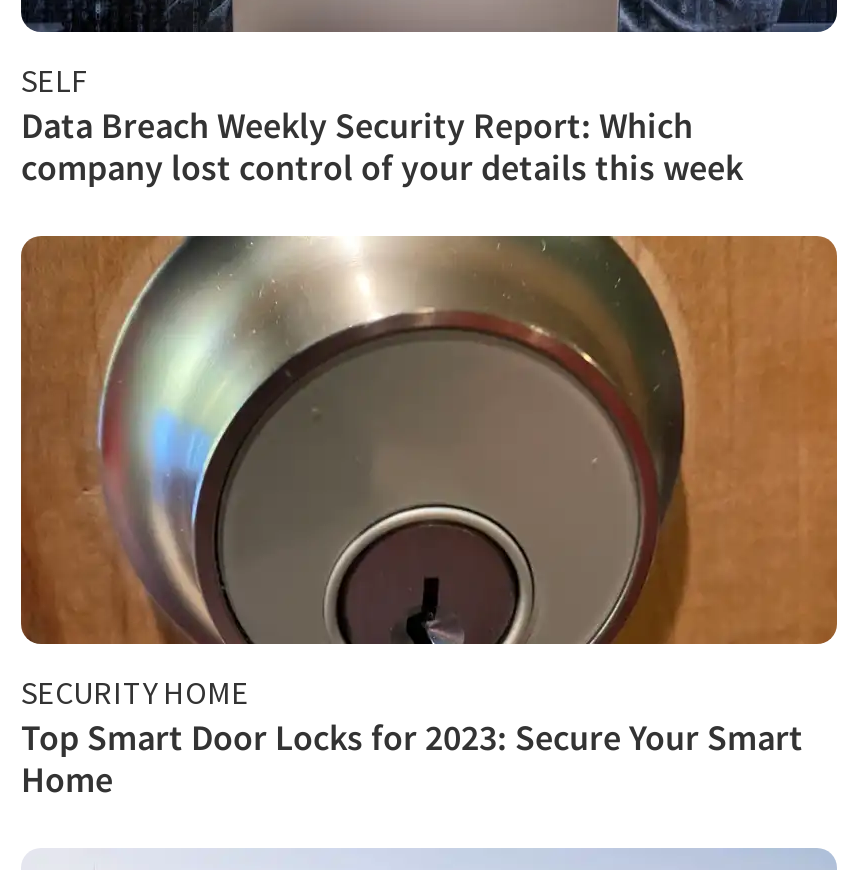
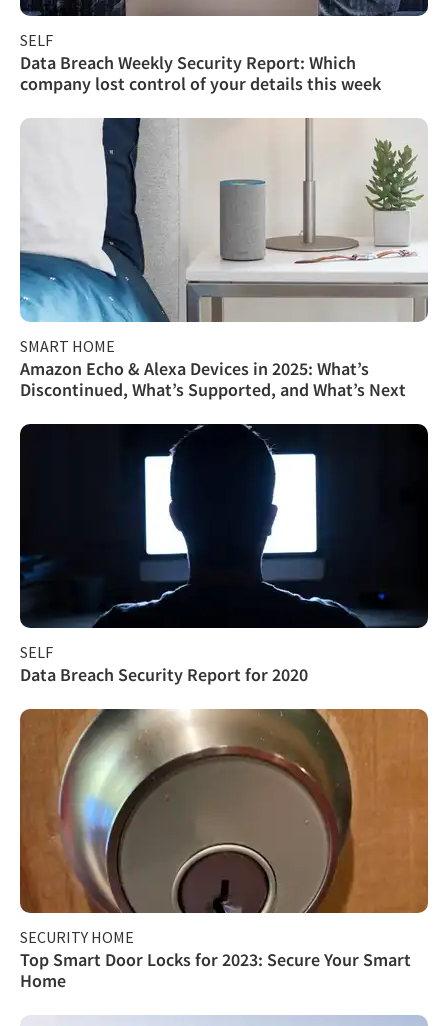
none -> [19,117,428,401] [image] | SMART HOME | Amazon Echo & Alexa Devices in 2025: What’s | Discontinued, What’s Supported, and What’s Next
none -> [19,423,429,686] [image] | SELF | Data Breach Security Report for 2020

